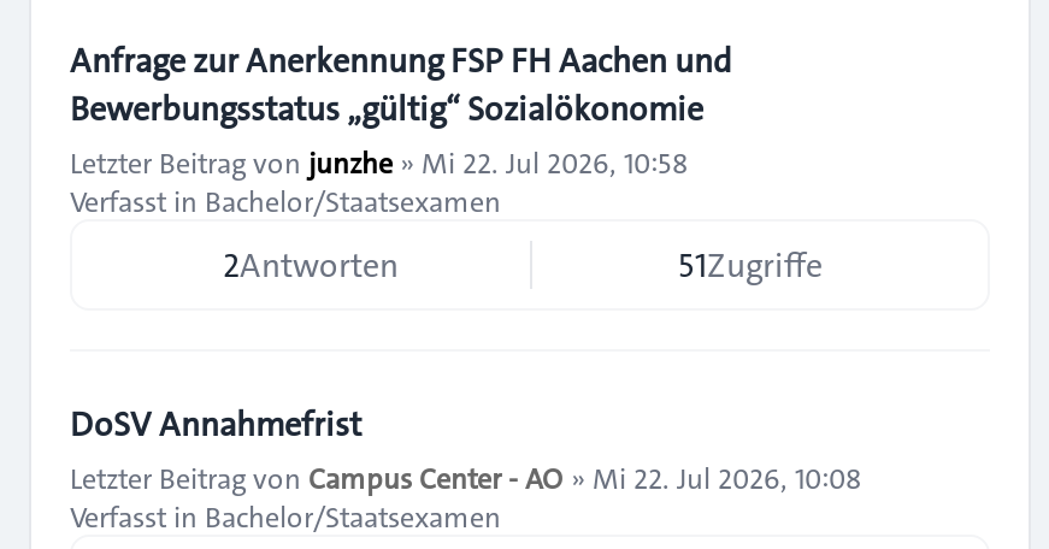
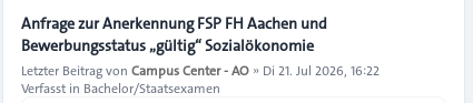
[70,140,862,498] Letzter Beitrag von junzhe» Mi 22. Jul 2026, 10:58 | Verfasst in Bachelor/Staatsexamen | 2Antworten | 51Zugriffe | DoSV Annahmefrist | Letzter Beitrag von Campus Center - AO» Mi 22. Jul 2026, 10:08 -> [21,60,380,80] Letzter Beitrag von Campus Center - AO» Di 21. Jul 2026, 16:22

